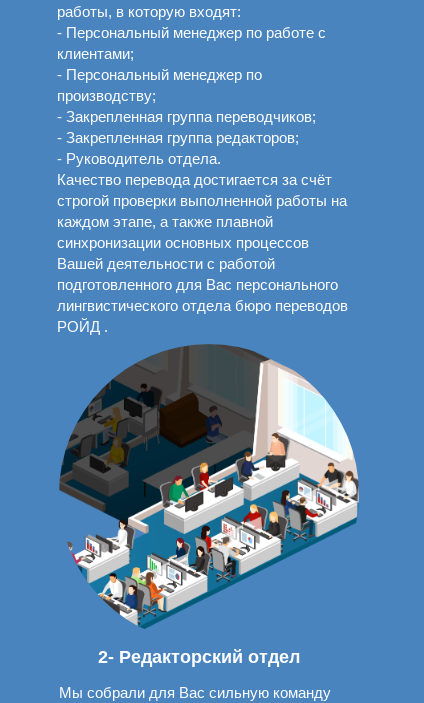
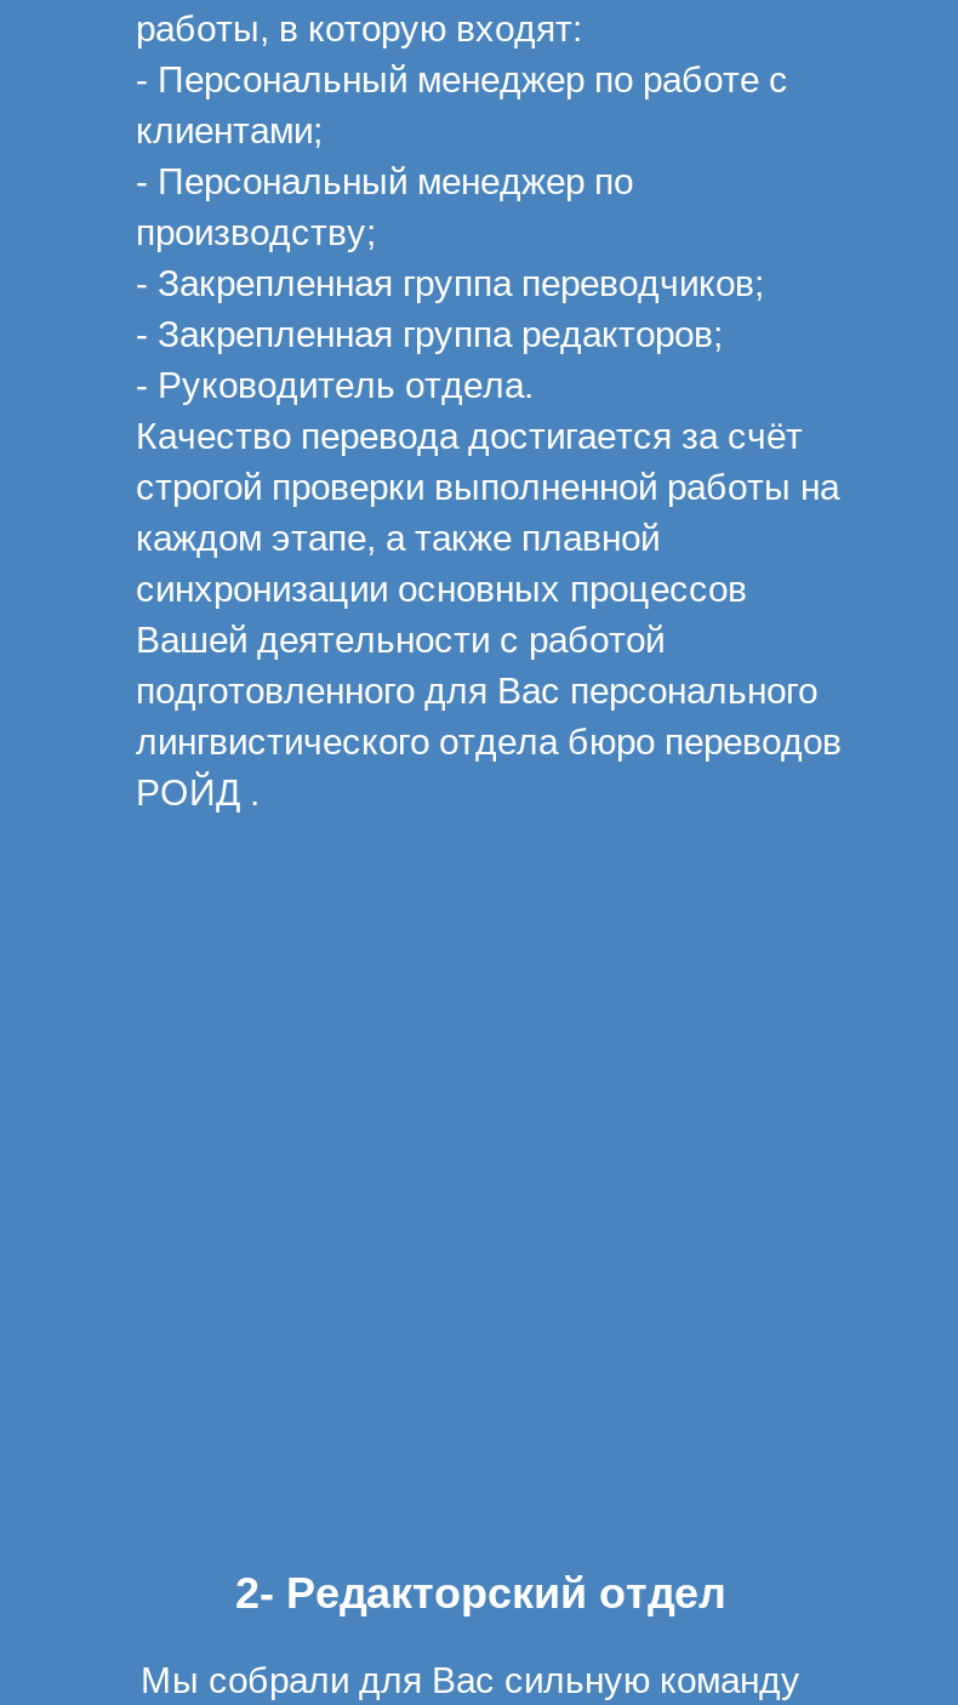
[59,343,359,629] [image] -> none

